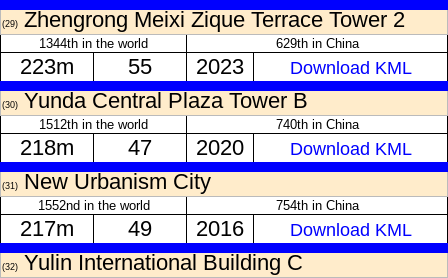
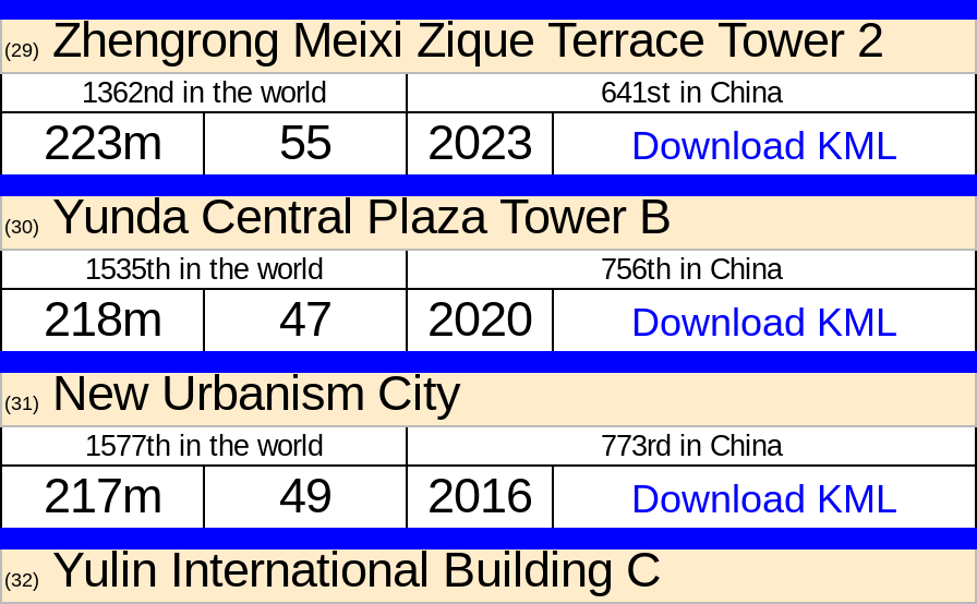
[39,36,148,51] 1344th in the world -> [82,76,326,109] 1362nd in the world
[275,36,358,51] 629th in China -> [601,76,782,109] 641st in China
[39,117,148,132] 1512th in the world -> [85,253,323,286] 1535th in the world
[275,117,358,132] 740th in China -> [601,253,782,286] 756th in China
[37,198,149,213] 1552nd in the world -> [85,430,323,462] 1577th in the world
[275,198,358,213] 754th in China -> [601,430,782,462] 773rd in China

